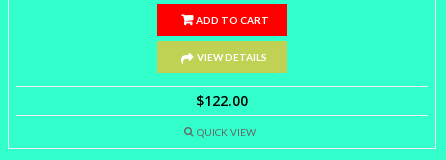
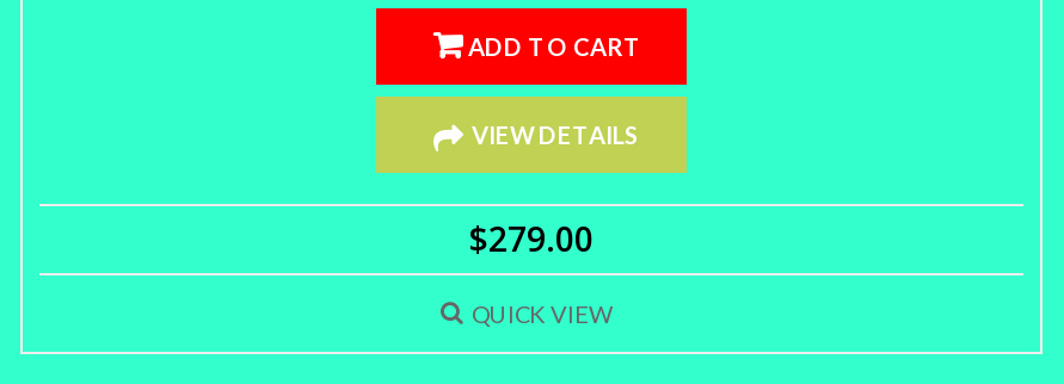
[196,91,248,110] $122.00 -> [469,216,593,261] $279.00

